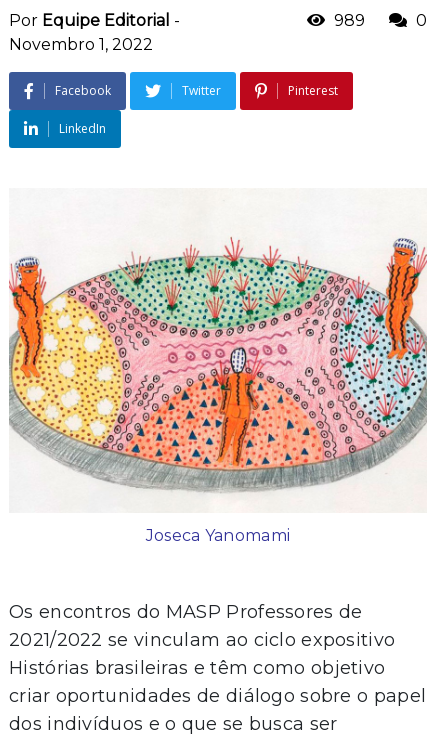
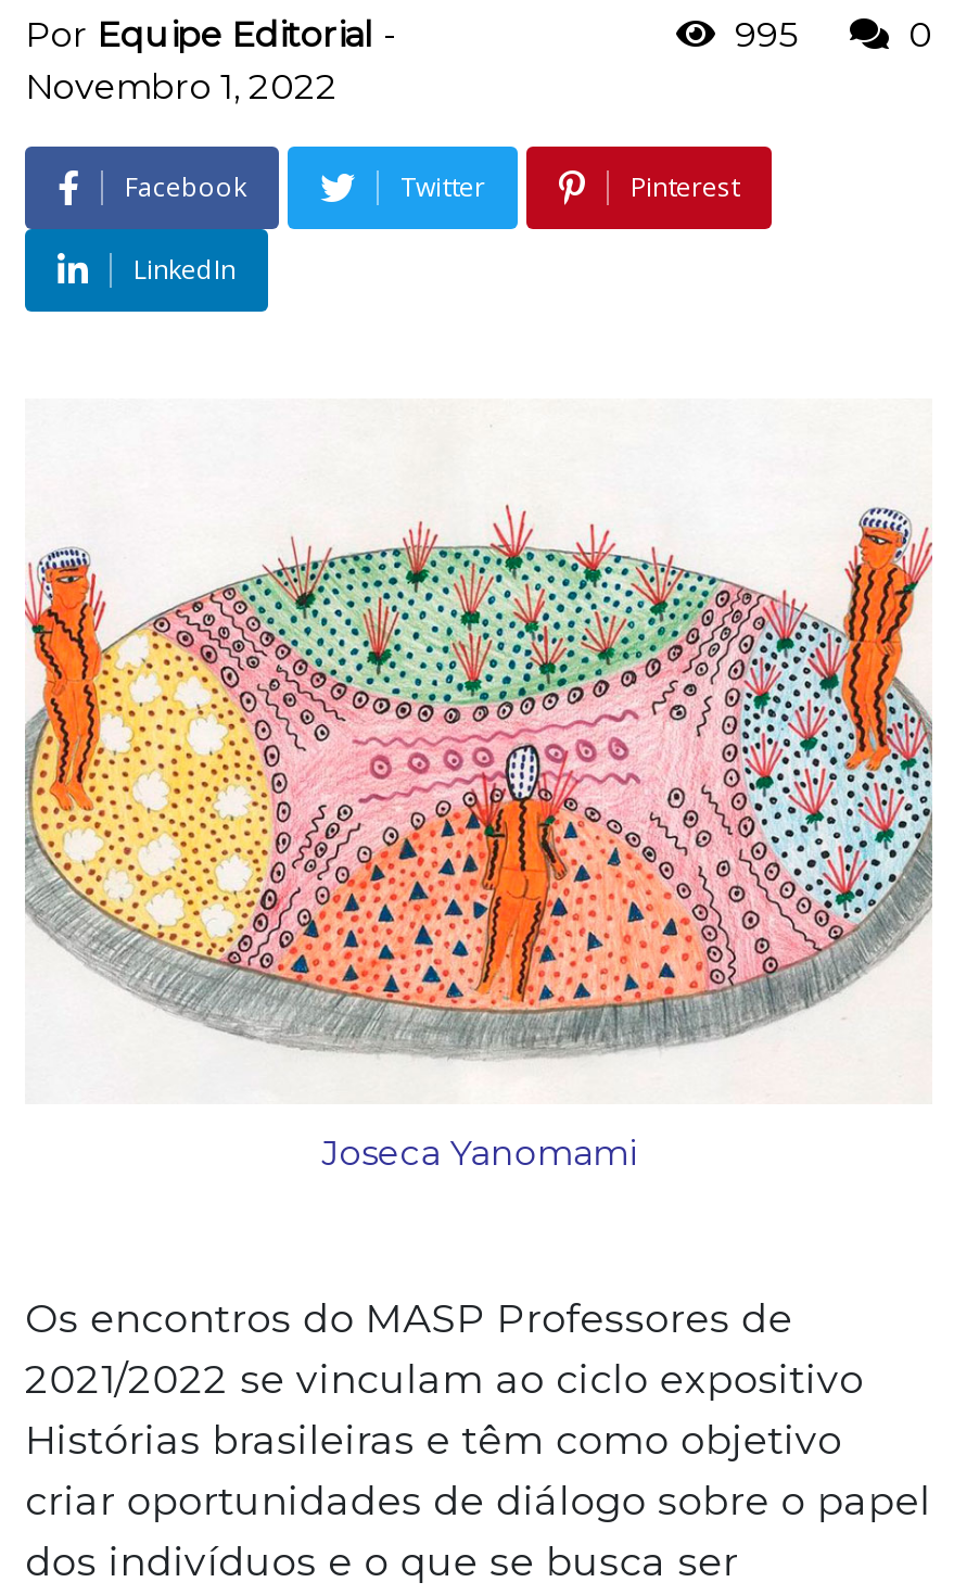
[330,11,369,30] 989 -> [726,15,806,56] 995

